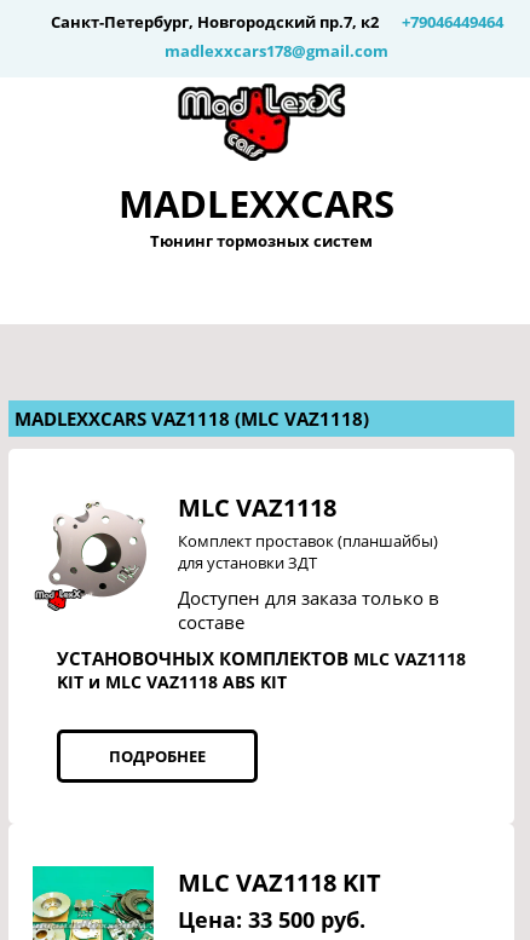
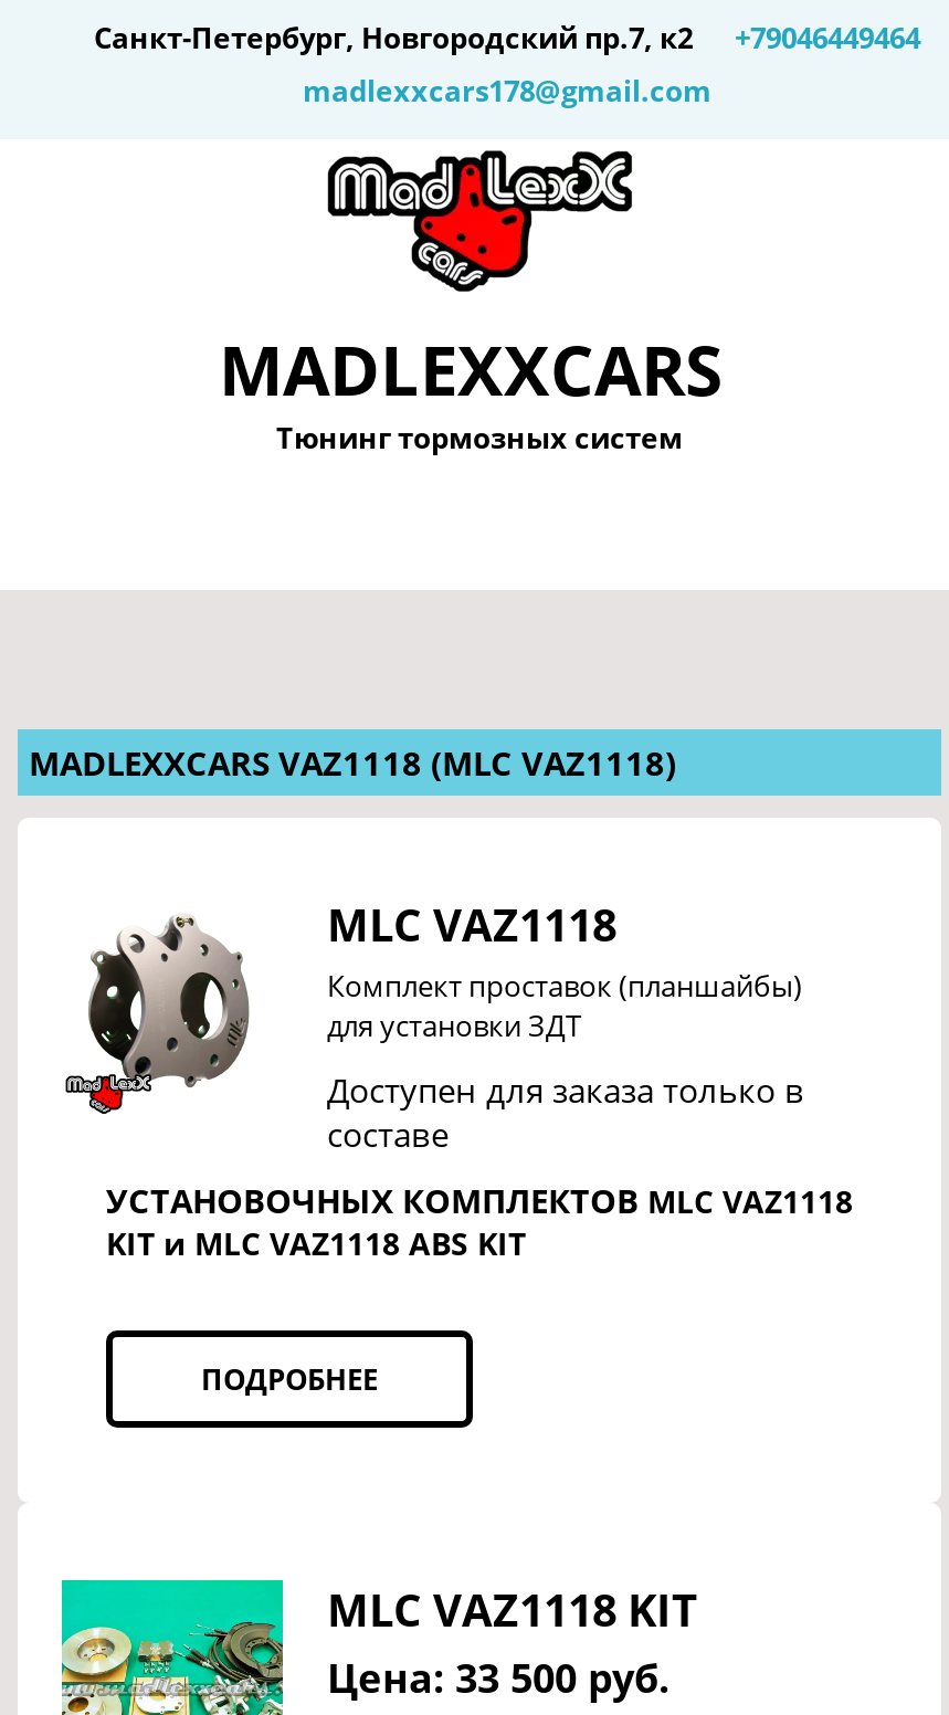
[47,502,148,598] [image] -> [86,915,267,1087] [image]

